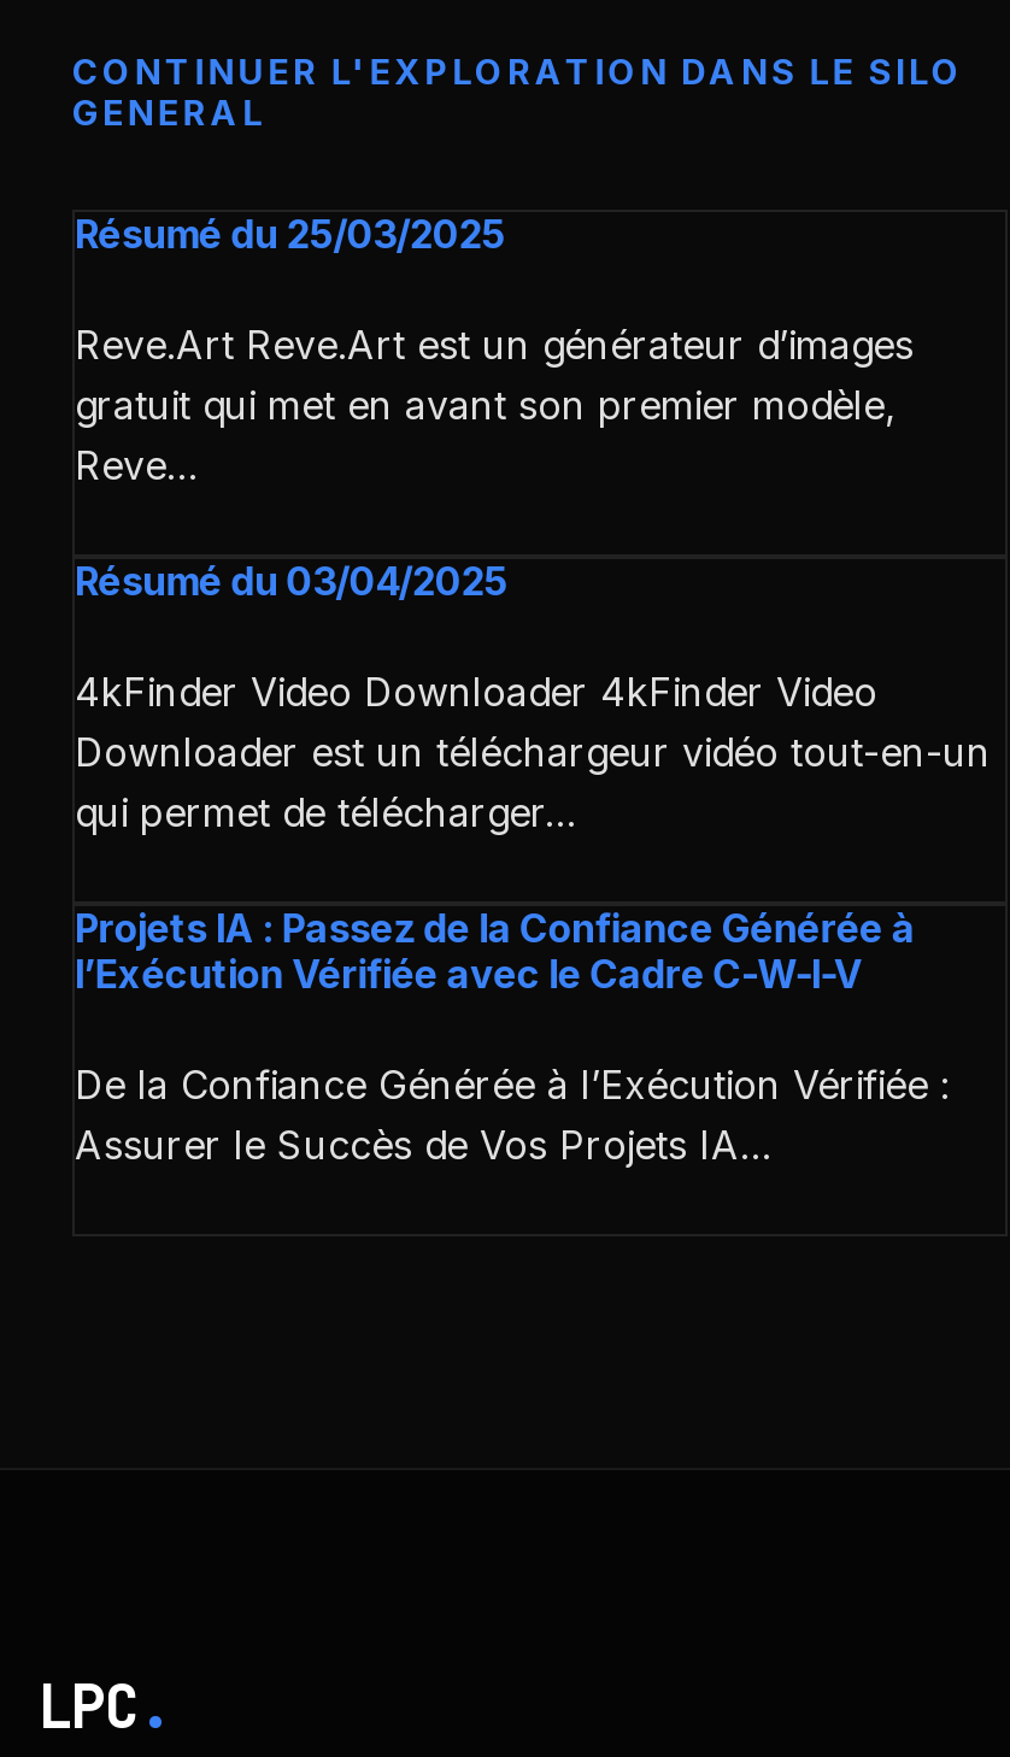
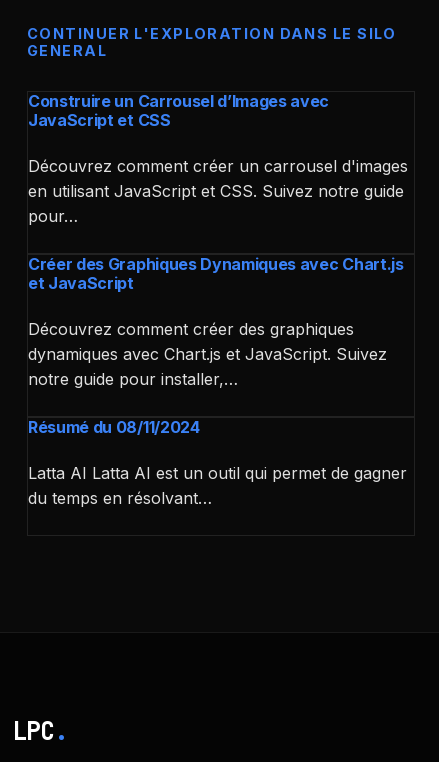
[75,208,505,257] Résumé du 25/03/2025 -> [28,91,329,130] Construire un Carrousel d’Images avec | JavaScript et CSS
[75,319,914,488] Reve.Art Reve.Art est un générateur d’images | gratuit qui met en avant son premier modèle, | Reve… -> [28,156,408,226] Découvrez comment créer un carrousel d'images | en utilisant JavaScript et CSS. Suivez notre guide | pour…
[75,556,508,604] Résumé du 03/04/2025 -> [28,254,404,293] Créer des Graphiques Dynamiques avec Chart.js | et JavaScript
[75,666,991,835] 4kFinder Video Downloader 4kFinder Video | Downloader est un téléchargeur vidéo tout-en-un | qui permet de télécharger… -> [28,319,387,389] Découvrez comment créer des graphiques | dynamiques avec Chart.js et JavaScript. Suivez | notre guide pour installer,…
[75,903,915,997] Projets IA : Passez de la Confiance Générée à | l’Exécution Vérifiée avec le Cadre C-W-I-V -> [28,417,200,437] Résumé du 08/11/2024
[75,1059,950,1168] De la Confiance Générée à l’Exécution Vérifiée : | Assurer le Succès de Vos Projets IA… -> [28,463,407,508] Latta AI Latta AI est un outil qui permet de gagner | du temps en résolvant…

